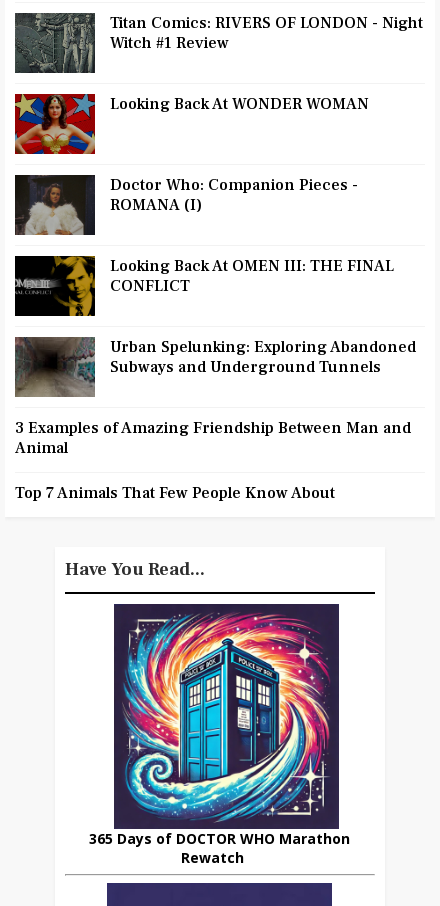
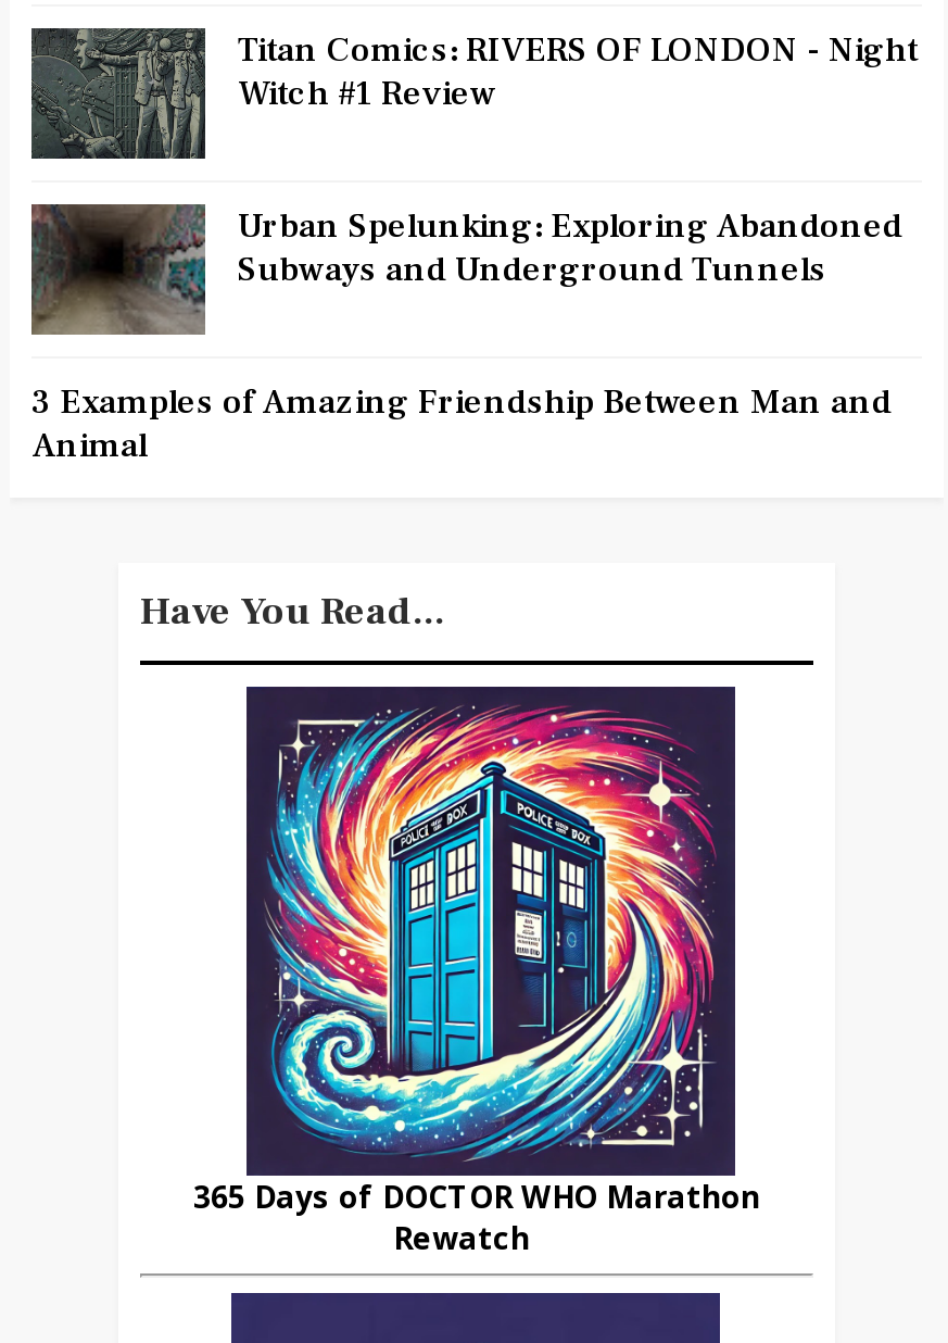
[15,94,369,155] [image] | Looking Back At WONDER WOMAN -> none
[14,174,394,296] [image] | Doctor Who: Companion Pieces - | ROMANA (I) | Looking Back At OMEN III: THE FINAL | CONFLICT -> none
[16,256,95,317] [image] -> none
[15,483,335,503] Top 7 Animals That Few People Know About -> none

